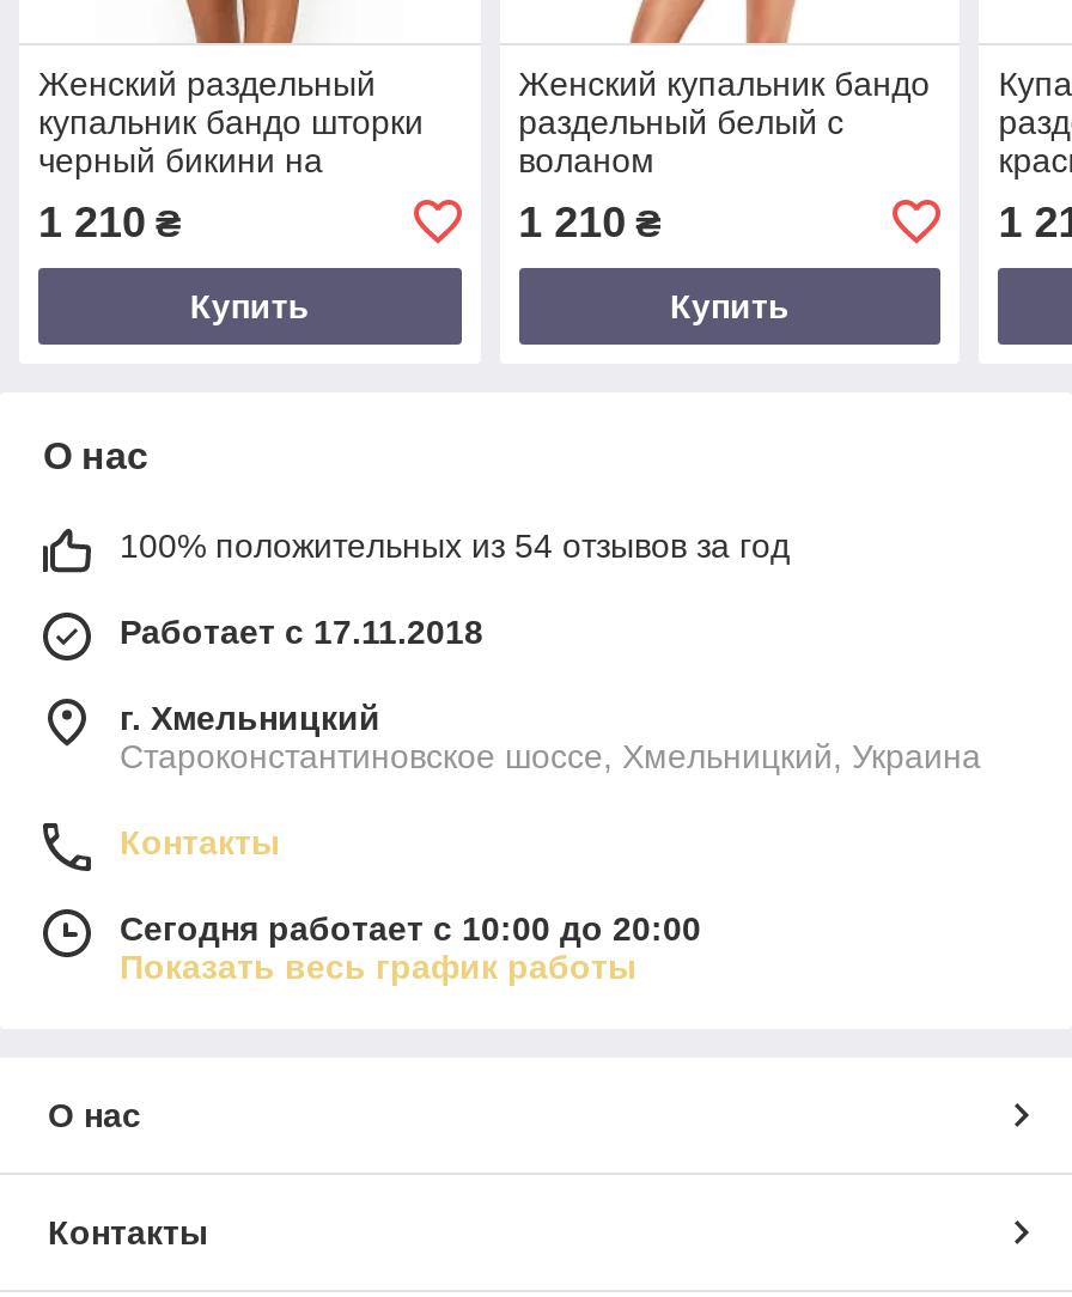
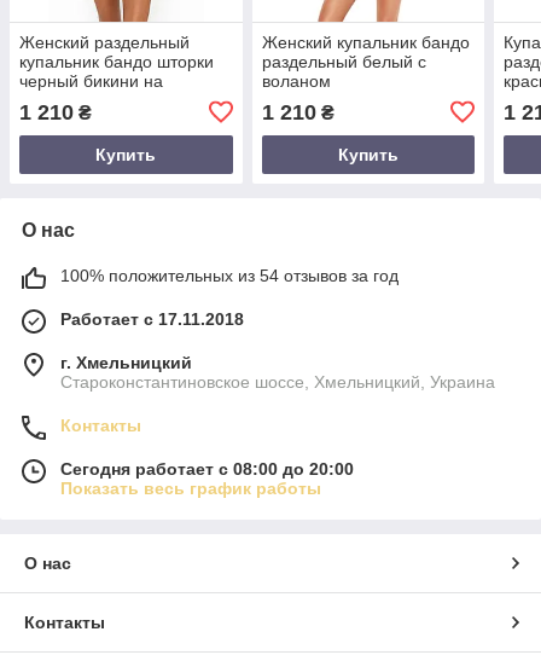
[120,908,701,947] Сегодня работает с 10:00 до 20:00 -> [60,459,354,478] Сегодня работает с 08:00 до 20:00

